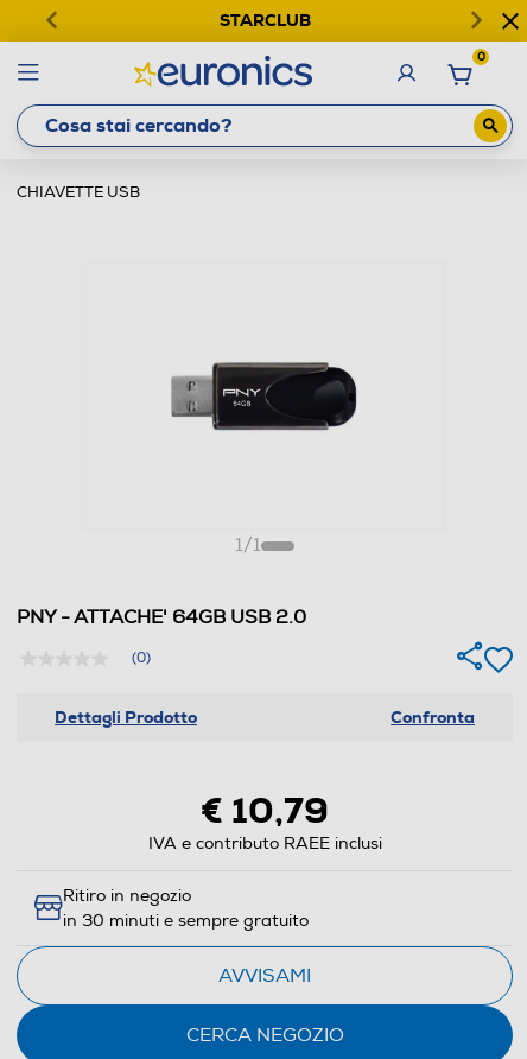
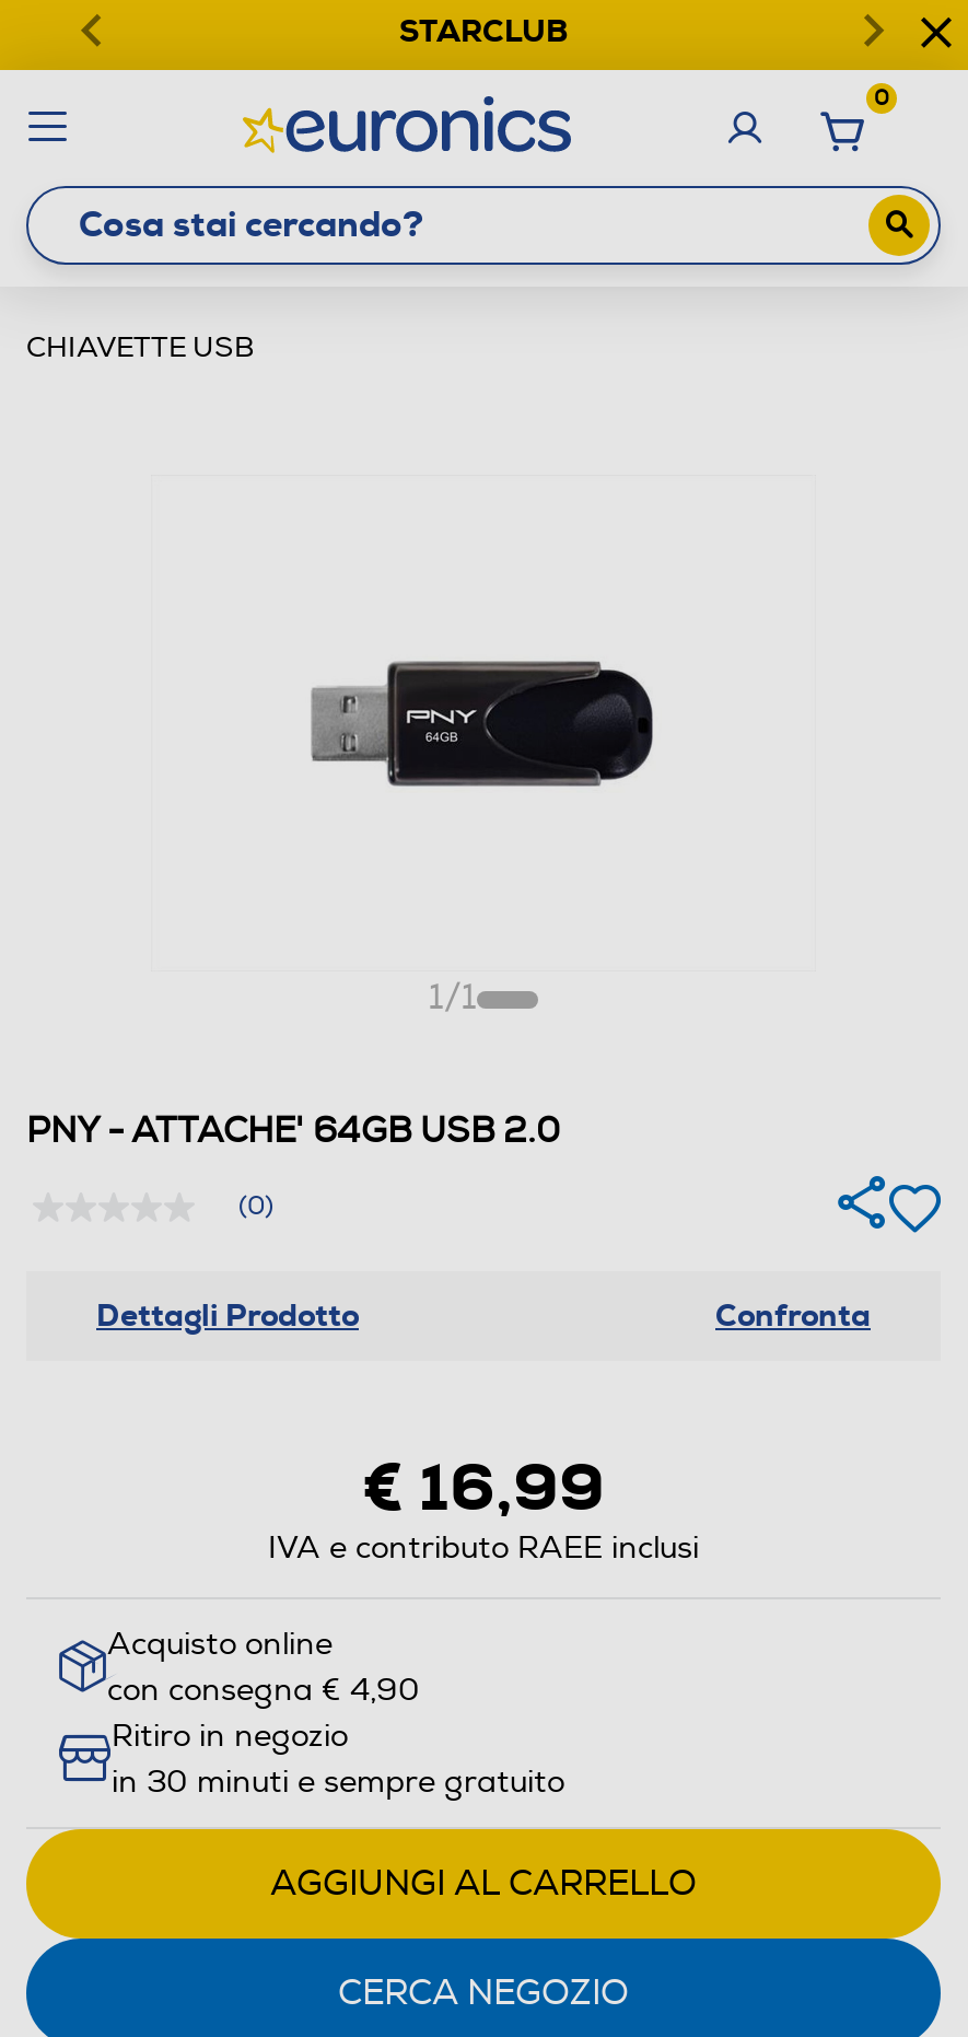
[201,787,329,835] € 10,79 -> [362,1444,605,1532] € 16,99
none -> [107,1626,420,1709] Acquisto online | con consegna € 4,90
[218,964,311,988] AVVISAMI -> [270,1862,697,1906] AGGIUNGI AL CARRELLO

